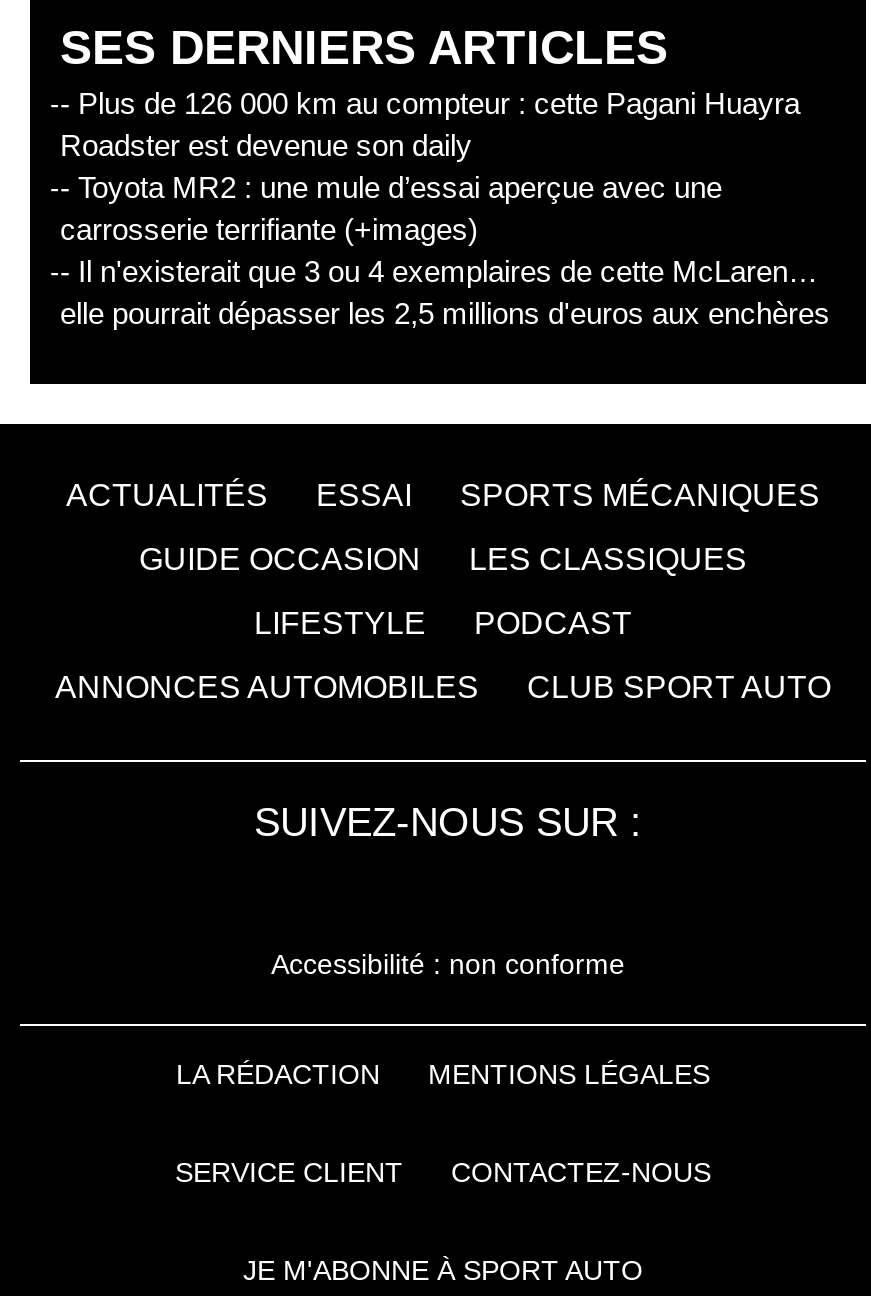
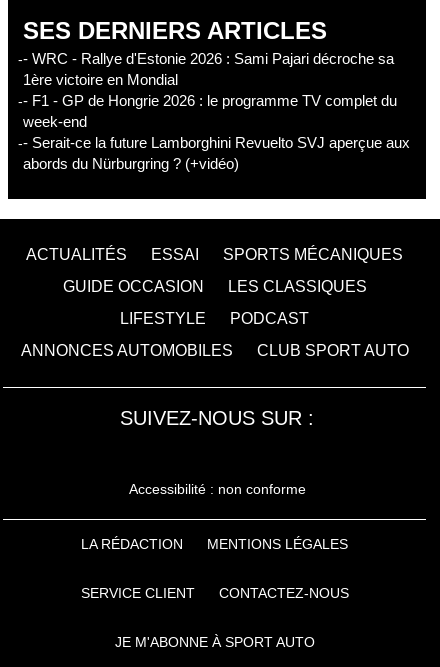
[60,86,830,330] - Plus de 126 000 km au compteur : cette Pagani Huayra | Roadster est devenue son daily | - Toyota MR2 : une mule d’essai aperçue avec une | carrosserie terrifiante (+images) | - Il n'existerait que 3 ou 4 exemplaires de cette McLaren… | elle pourrait dépasser les 2,5 millions d'euros aux enchères -> [23,50,410,172] - WRC - Rallye d'Estonie 2026 : Sami Pajari décroche sa | 1ère victoire en Mondial | - F1 - GP de Hongrie 2026 : le programme TV complet du | week-end | - Serait-ce la future Lamborghini Revuelto SVJ aperçue aux | abords du Nürburgring ? (+vidéo)

